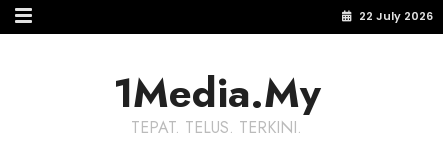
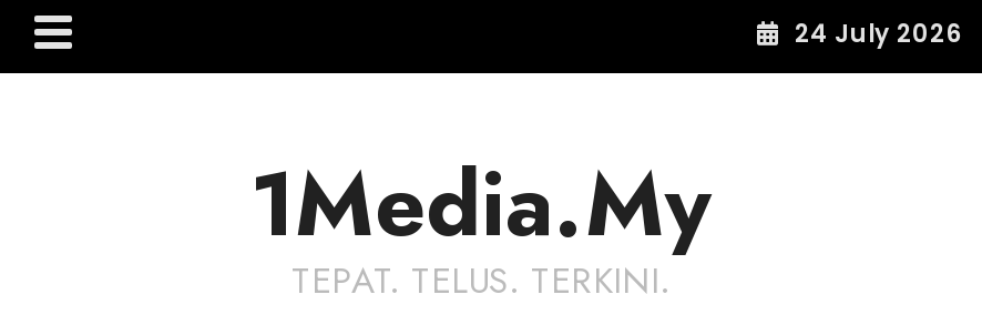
[359,8,433,24] 22 July 2026 -> [795,16,961,51] 24 July 2026

